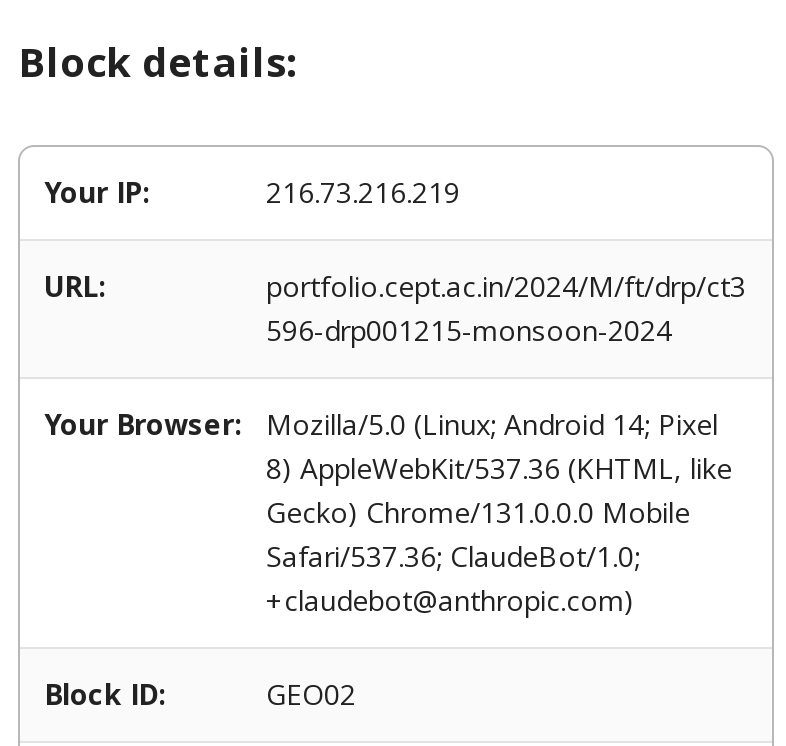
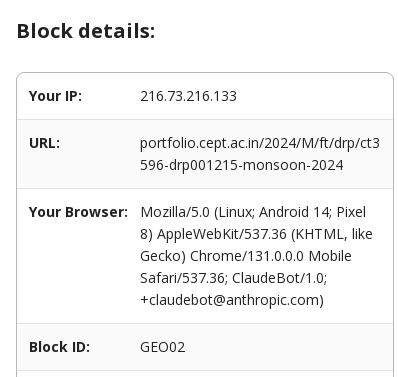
[266,173,460,211] 216.73.216.219 -> [140,86,237,105] 216.73.216.133

